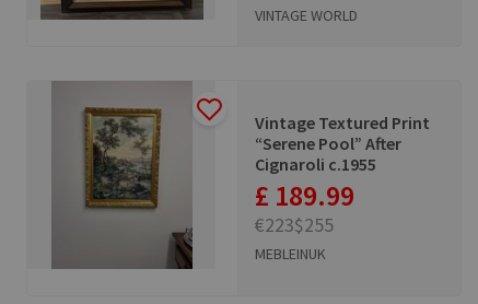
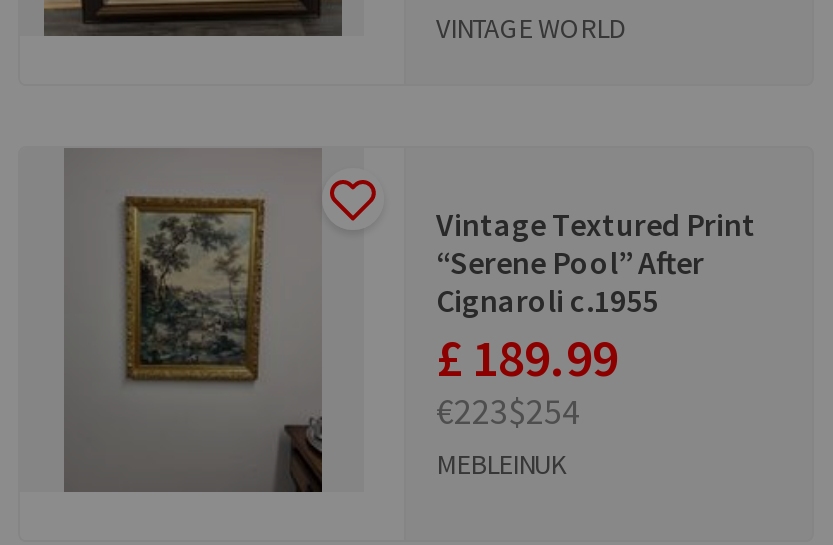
[255,212,334,237] €223$255 -> [436,388,580,434] €223$254

